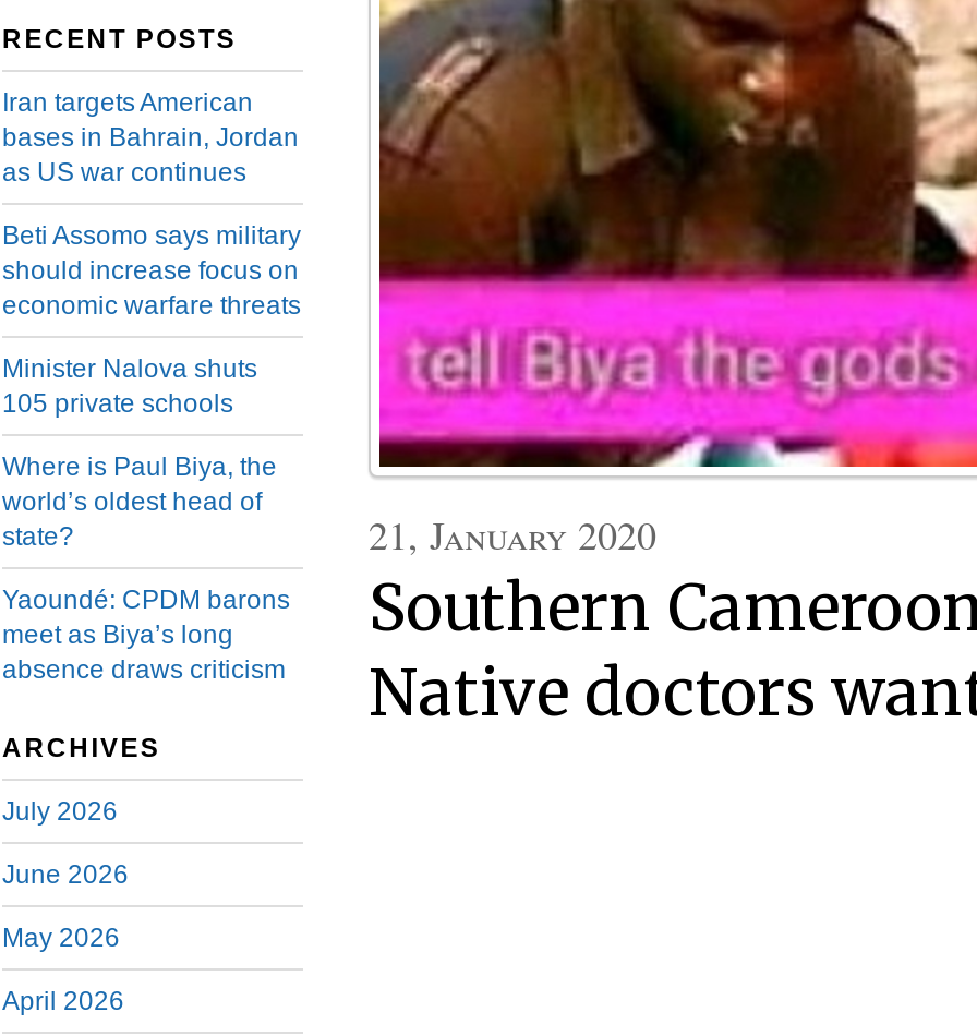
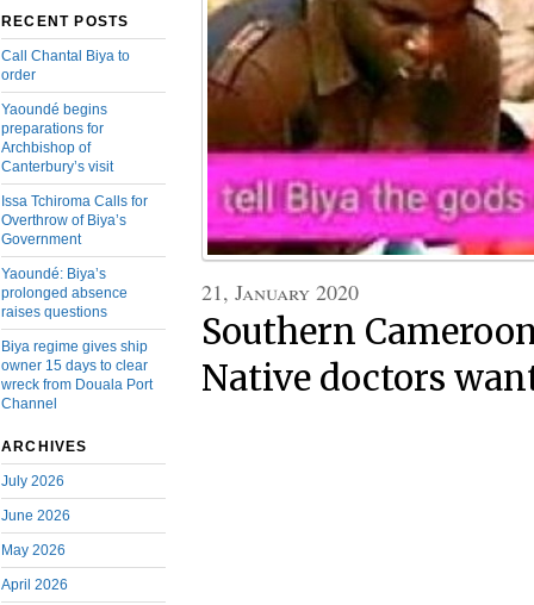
[2,87,299,188] Iran targets American | bases in Bahrain, Jordan | as US war continues -> [1,48,130,83] Call Chantal Biya to | order
[2,220,301,321] Beti Assomo says military | should increase focus on | economic warfare threats -> [1,101,113,175] Yaoundé begins | preparations for | Archbishop of | Canterbury’s visit
[2,353,257,419] Minister Nalova shuts | 105 private schools -> [1,193,148,248] Issa Tchiroma Calls for | Overthrow of Biya’s | Government
[2,451,277,552] Where is Paul Biya, the | world’s oldest head of | state? -> [1,266,128,320] Yaoundé: Biya’s | prolonged absence | raises questions
[2,585,290,685] Yaoundé: CPDM barons | meet as Biya’s long | absence draws criticism -> [1,338,153,412] Biya regime gives ship | owner 15 days to clear | wreck from Douala Port | Channel

